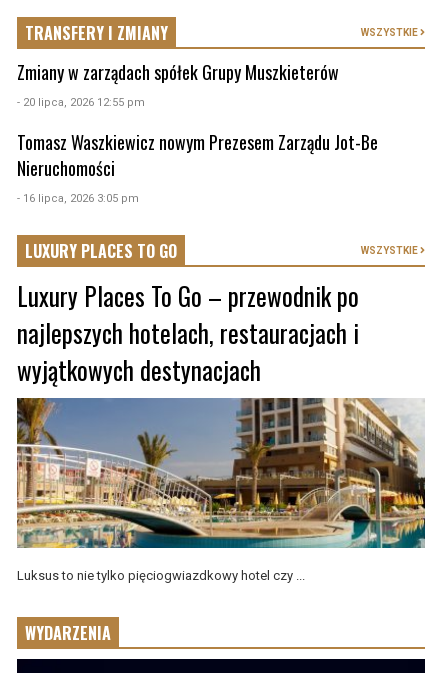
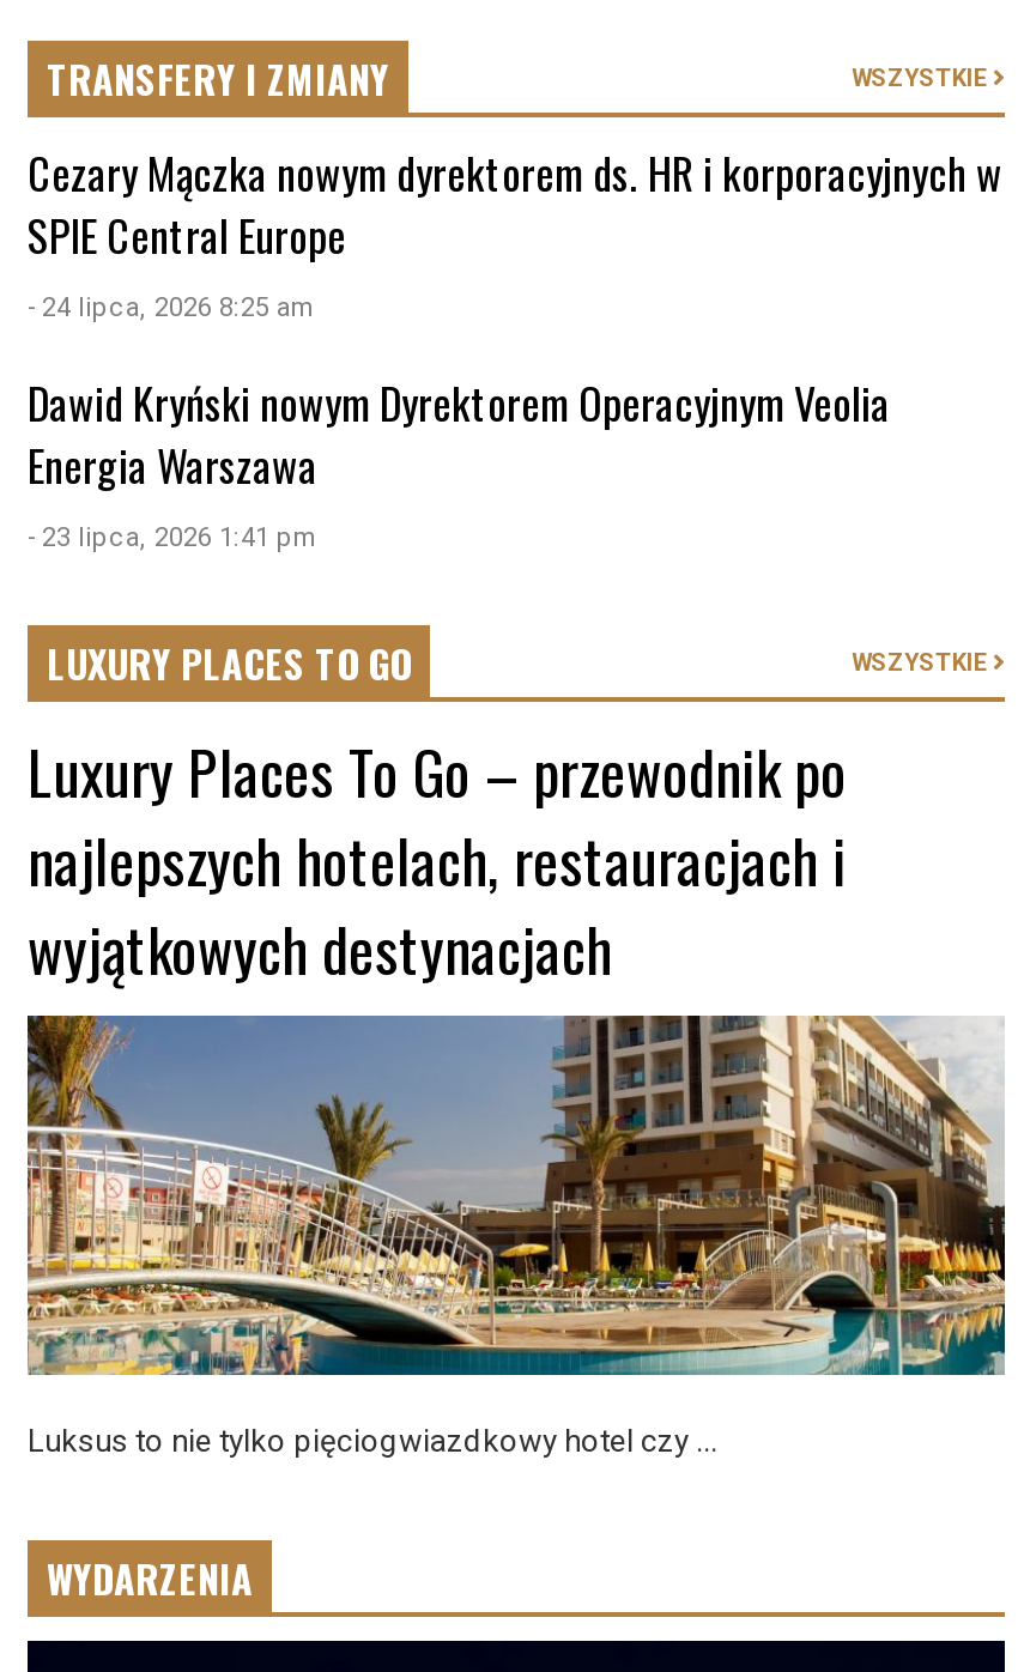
[17,59,339,109] Zmiany w zarządach spółek Grupy Muszkieterów | - 20 lipca, 2026 12:55 pm -> [28,141,1002,323] Cezary Mączka nowym dyrektorem ds. HR i korporacyjnych w | SPIE Central Europe | - 24 lipca, 2026 8:25 am
[17,129,378,205] Tomasz Waszkiewicz nowym Prezesem Zarządu Jot-Be | Nieruchomości | - 16 lipca, 2026 3:05 pm -> [28,371,890,553] Dawid Kryński nowym Dyrektorem Operacyjnym Veolia | Energia Warszawa | - 23 lipca, 2026 1:41 pm

